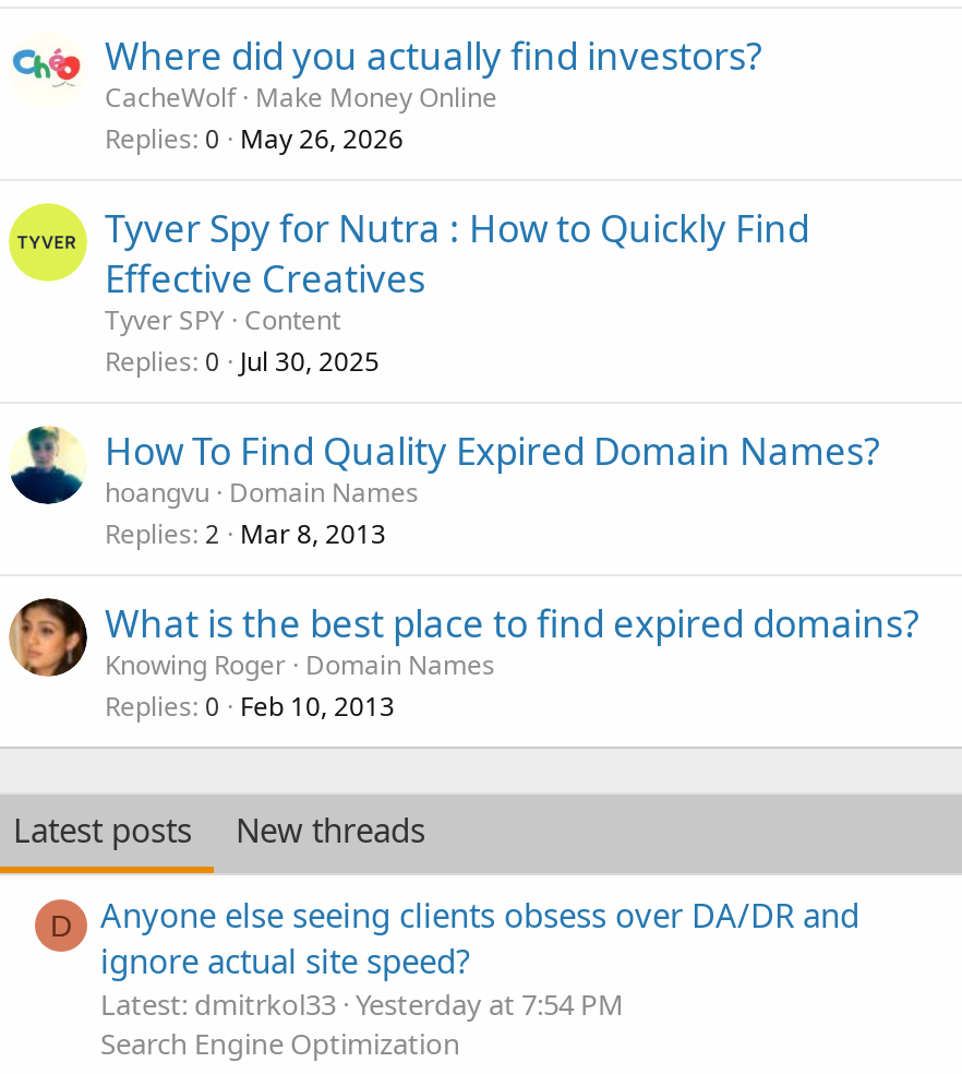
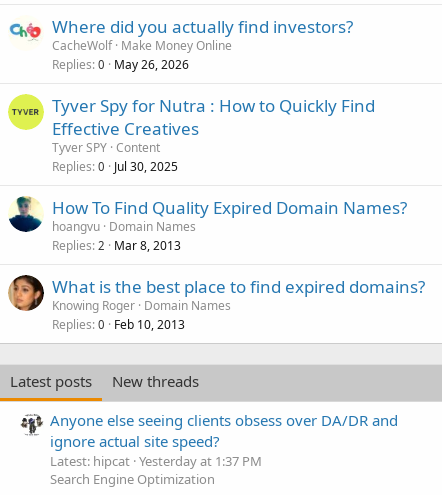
[50,908,72,943] D -> none
[100,985,624,1024] Latest: dmitrkol33 Yesterday at 7:54 PM -> [50,452,262,470] Latest: hipcat Yesterday at 1:37 PM

